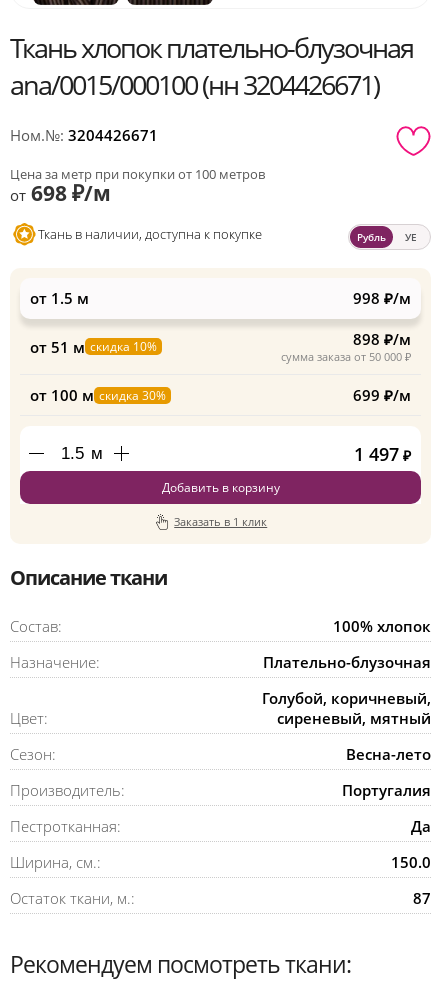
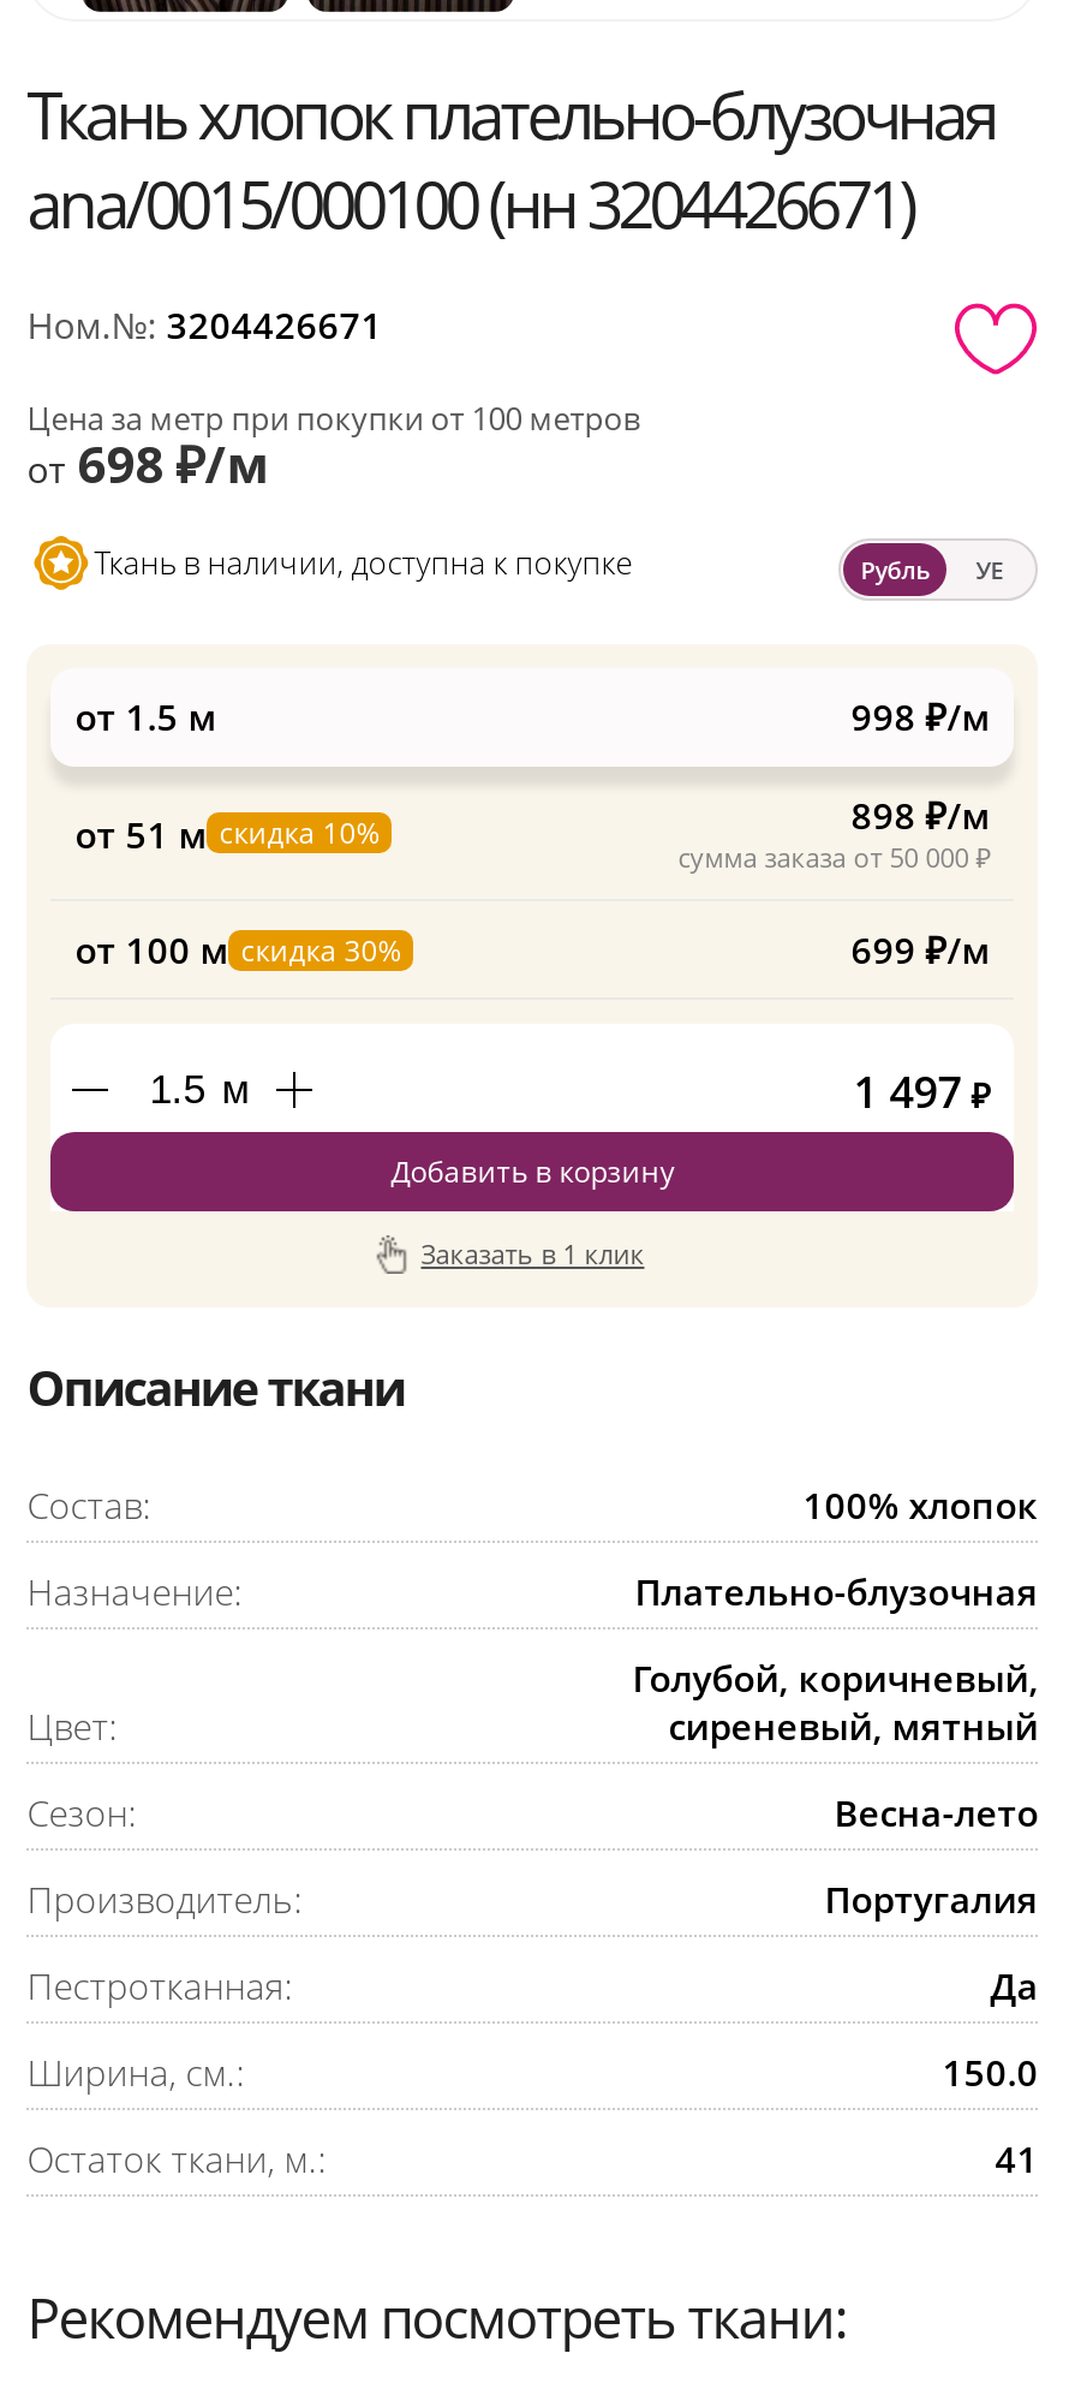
[413,888,431,908] 87 -> [995,2135,1038,2183] 41

